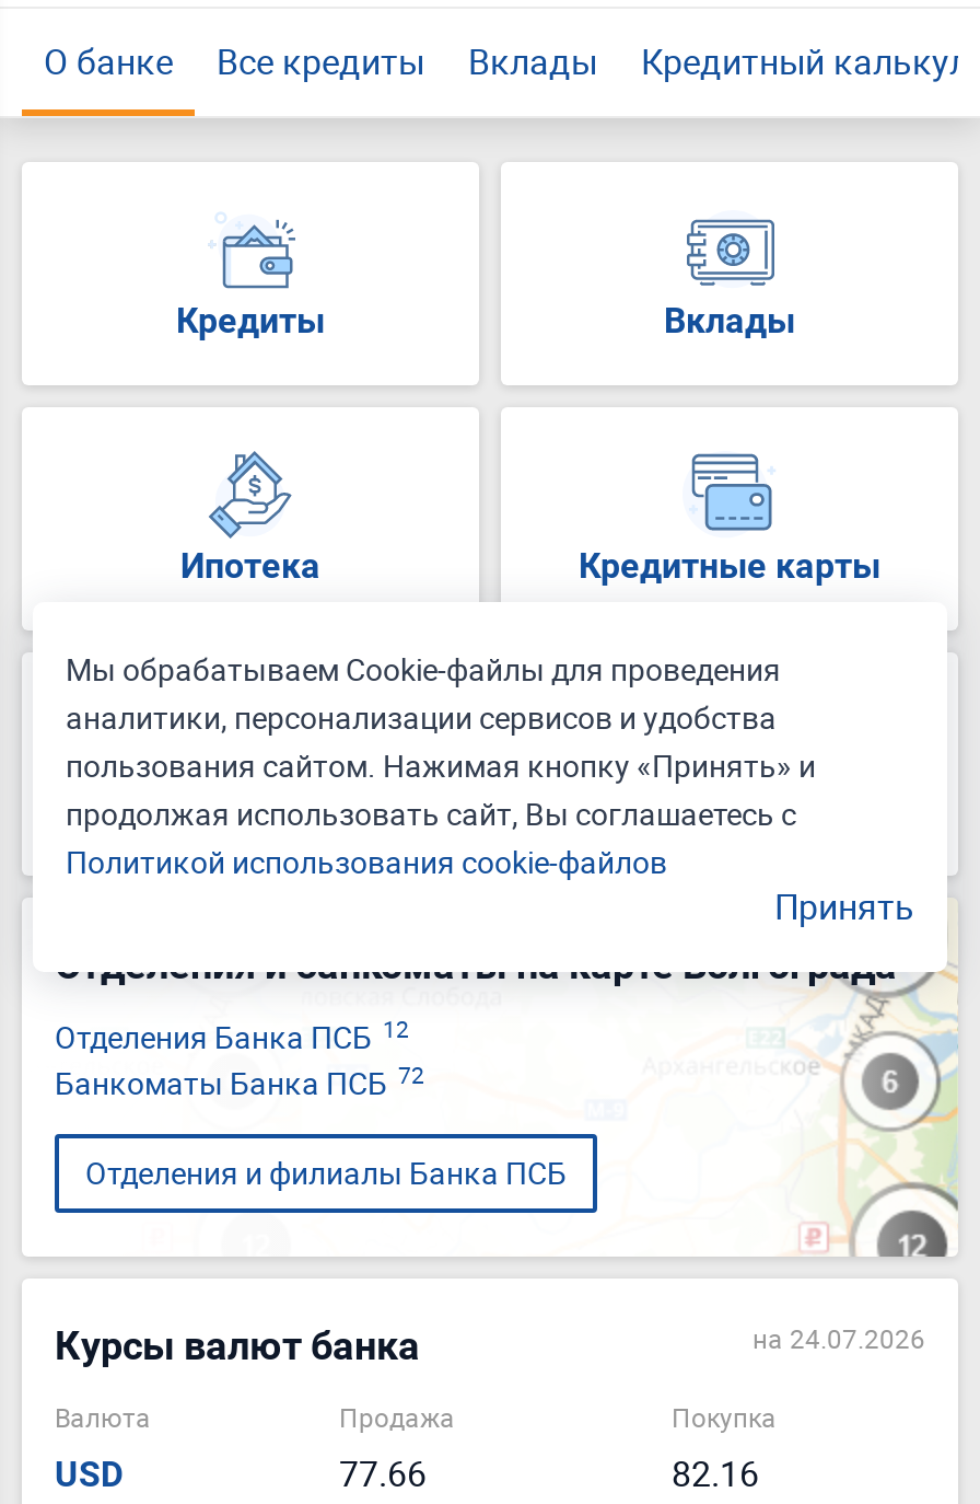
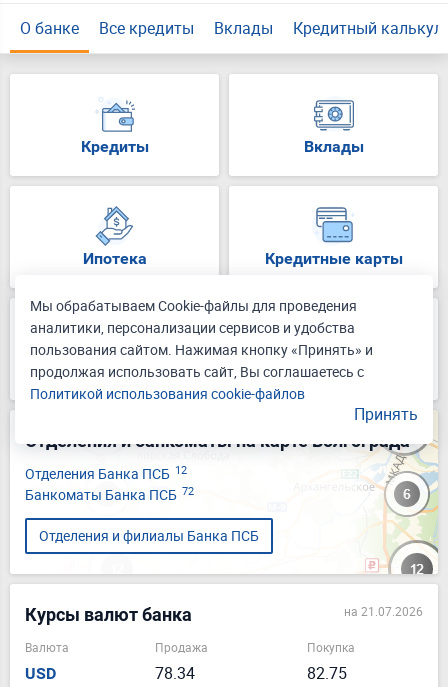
[752,1320,925,1355] на 24.07.2026 -> [344,603,423,619] на 21.07.2026
[339,1449,427,1497] 77.66 -> [155,662,195,684] 78.34
[672,1449,759,1497] 82.16 -> [307,662,347,684] 82.75

